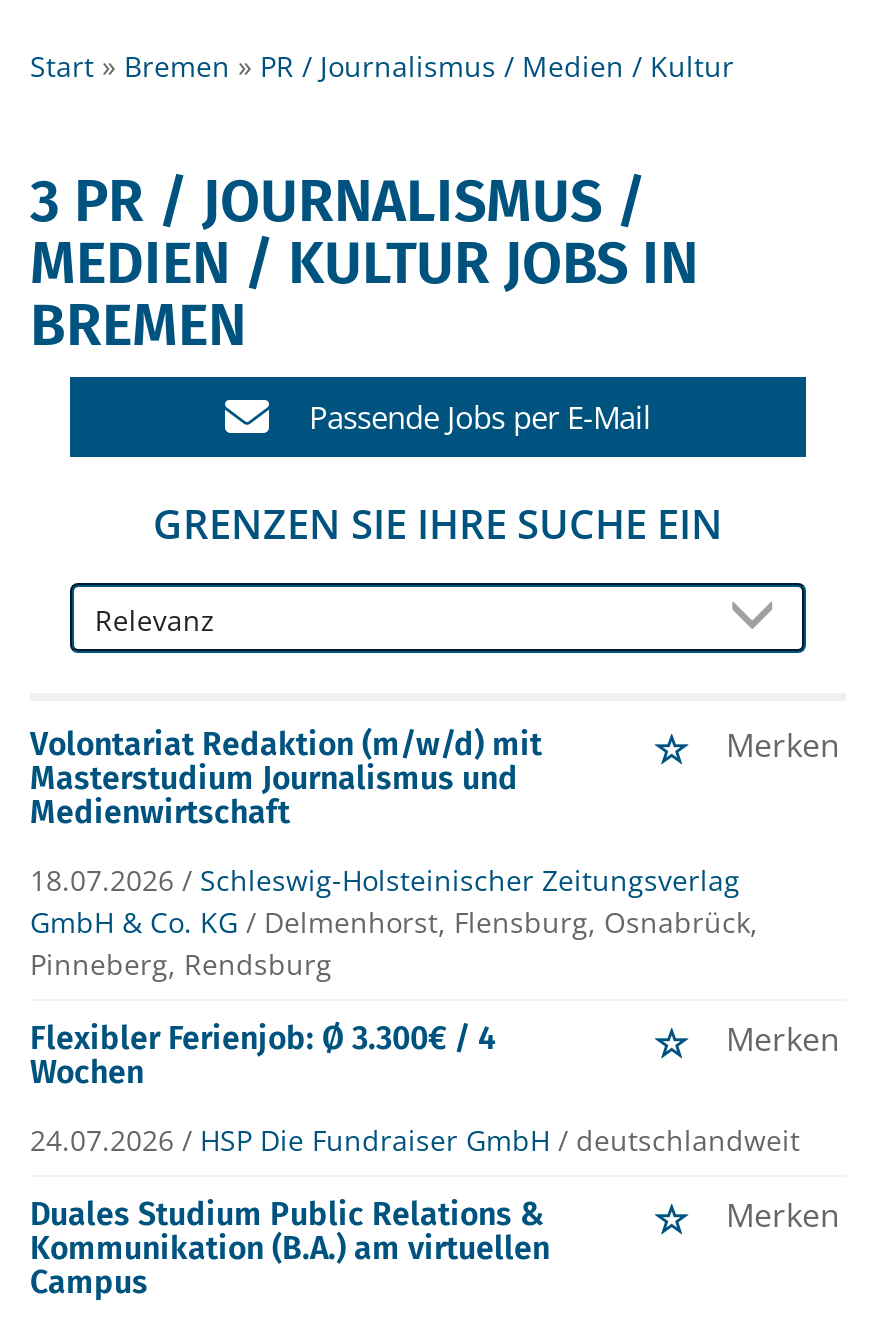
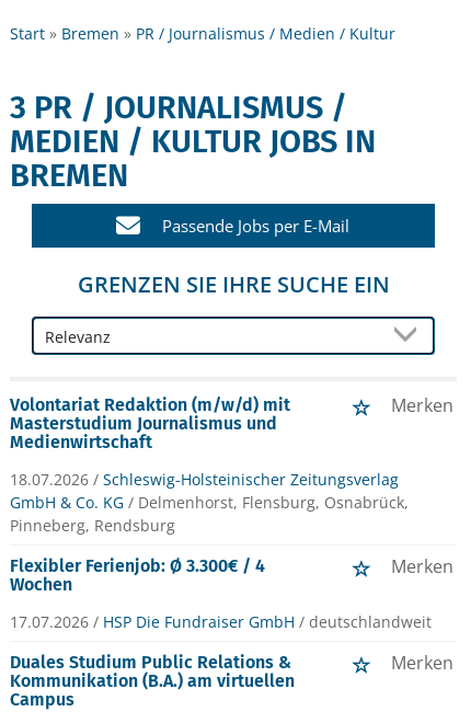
[30,1122,800,1160] 24.07.2026 / HSP Die Fundraiser GmbH / deutschlandweit -> [10,612,432,633] 17.07.2026 / HSP Die Fundraiser GmbH / deutschlandweit

